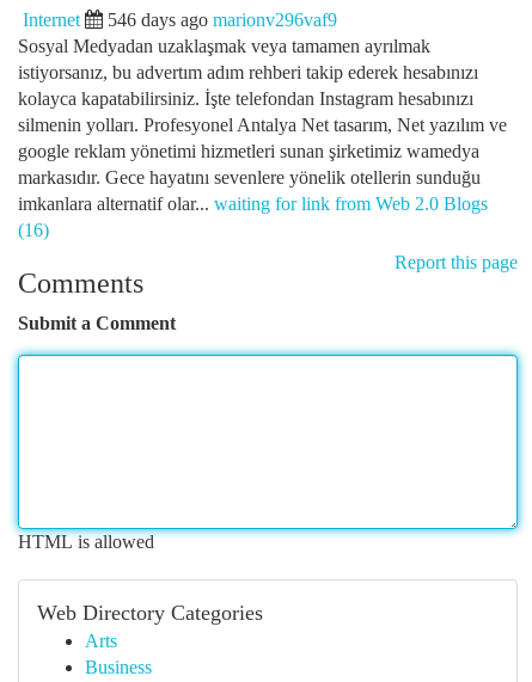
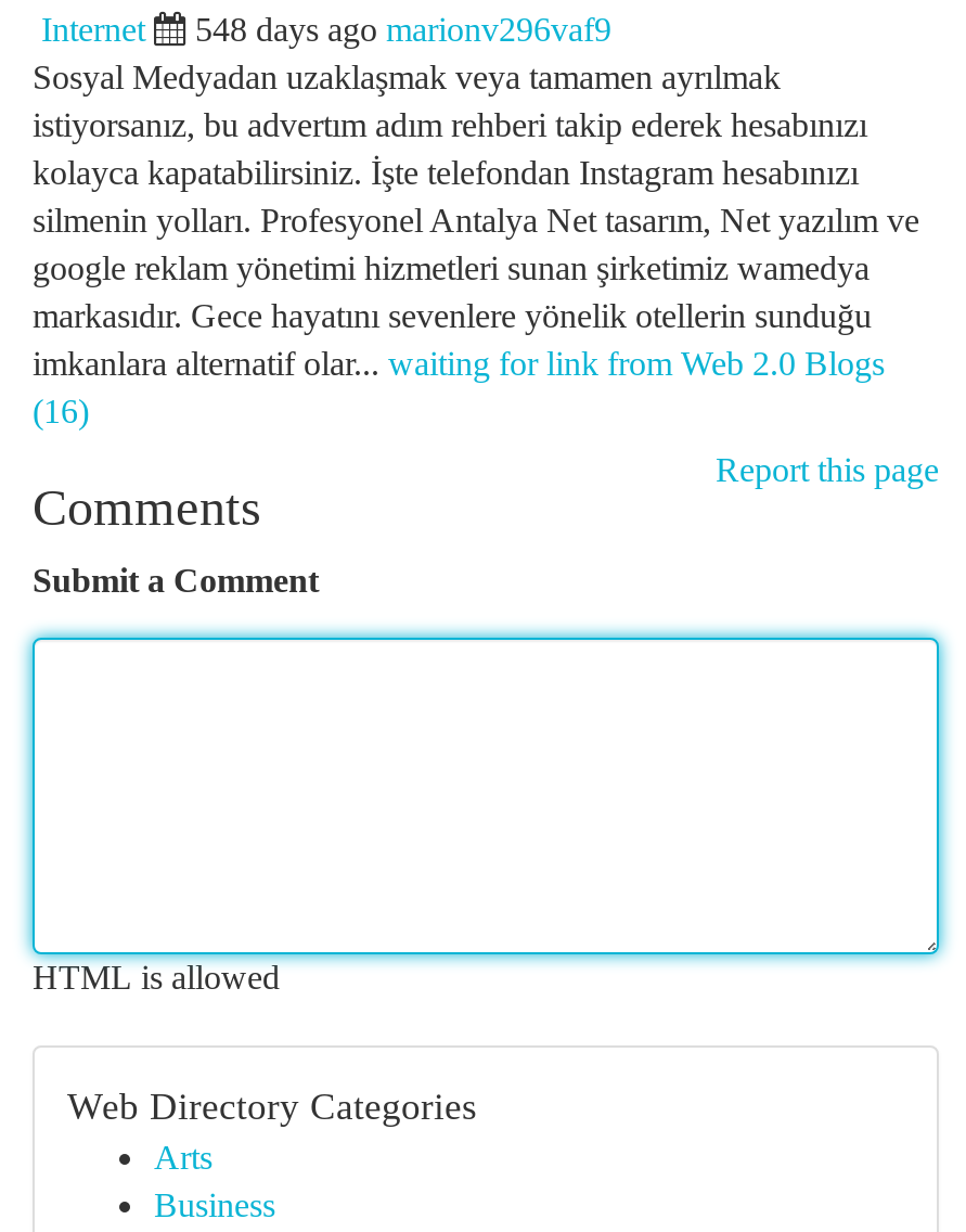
[108,10,337,30] 546 days ago marionv296vaf9 -> [195,11,611,48] 548 days ago marionv296vaf9

